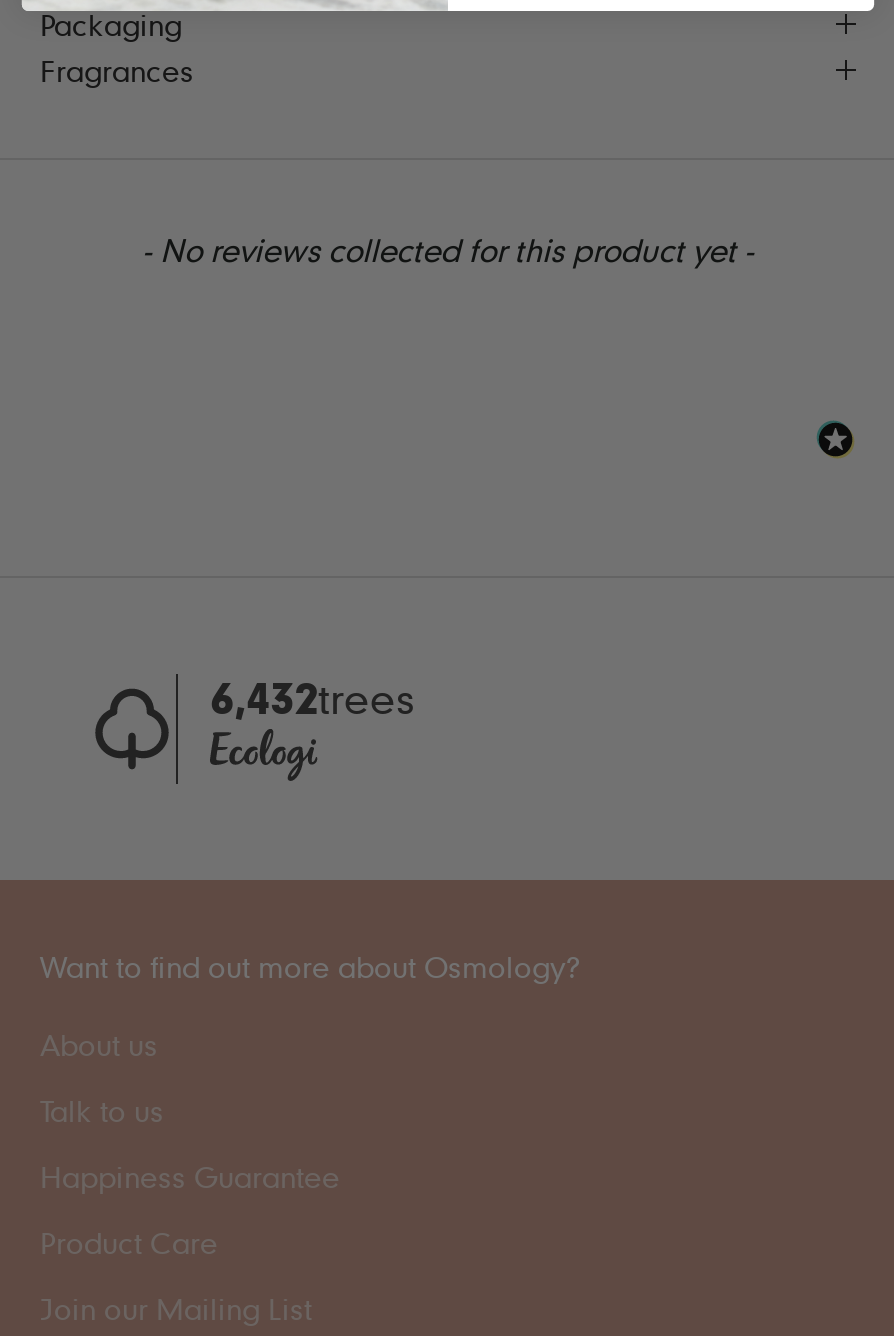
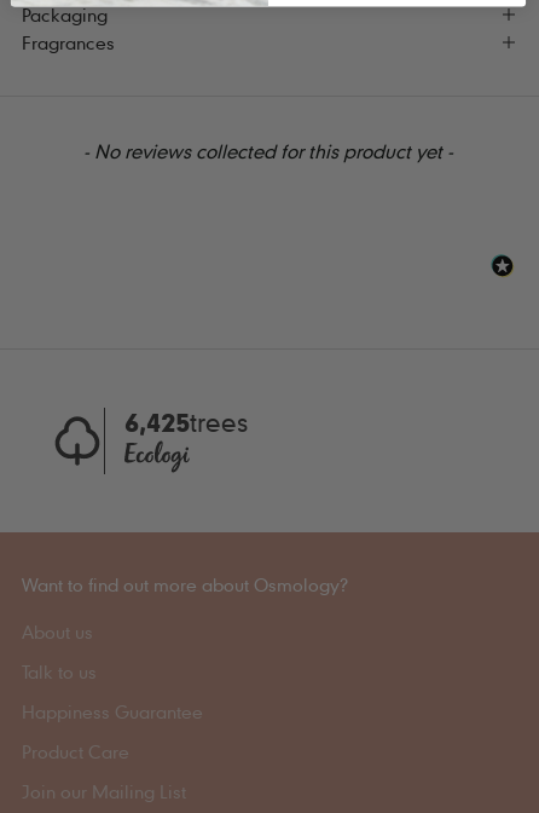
[210,672,414,724] 6,432trees -> [124,406,248,438] 6,425trees

